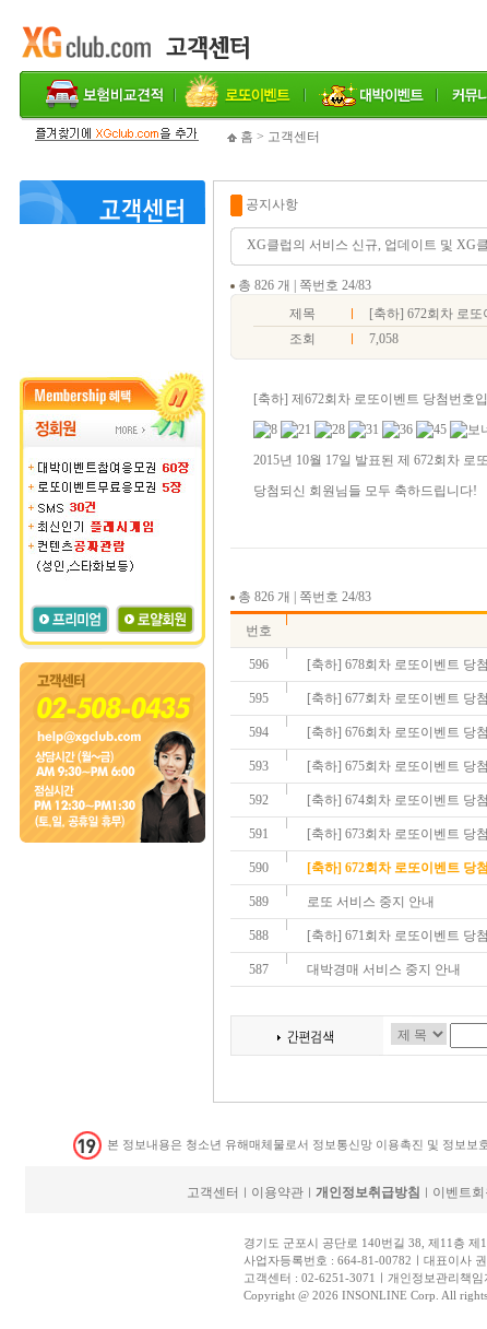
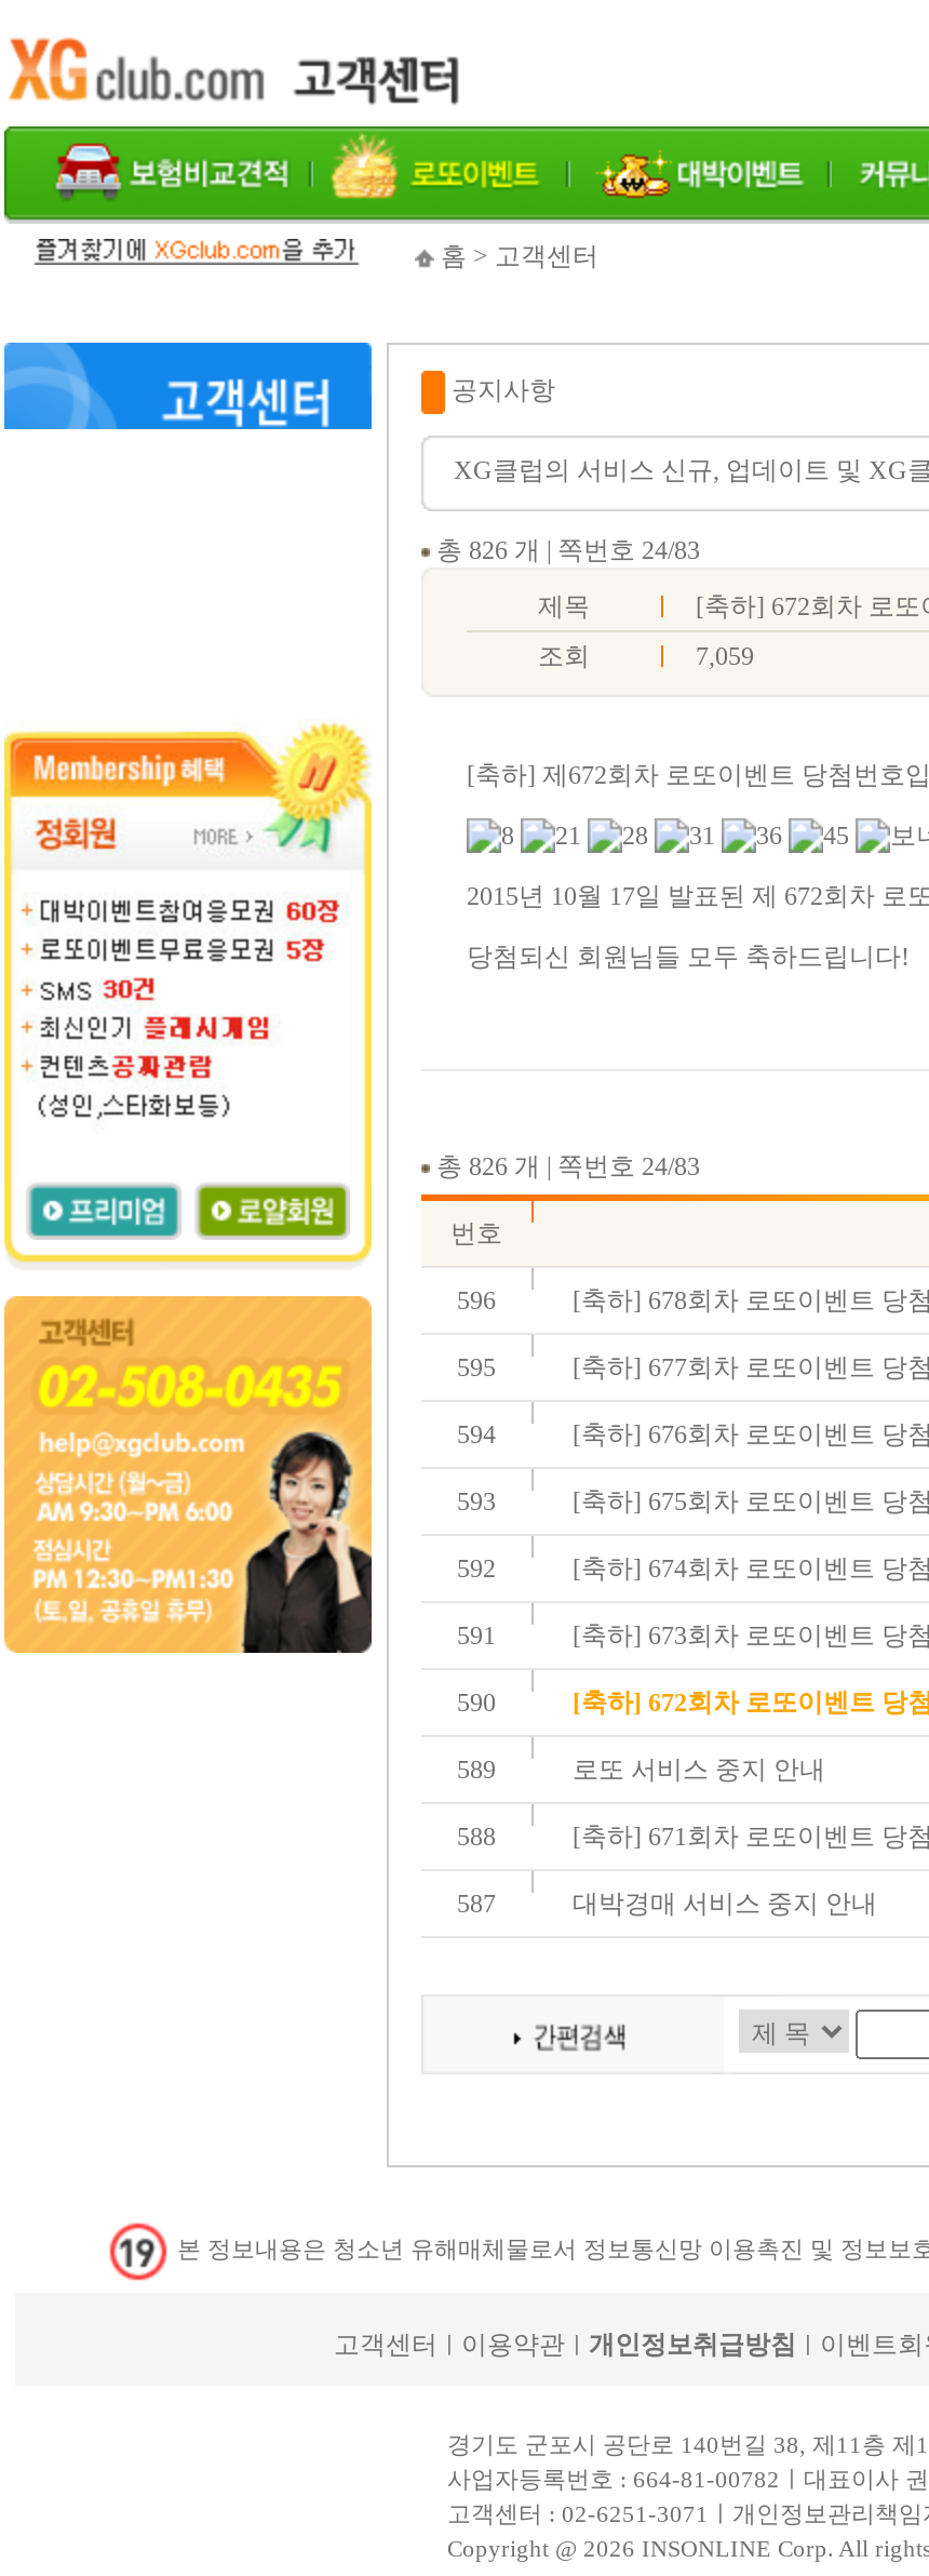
[369,331,399,346] 7,058 -> [696,641,754,671] 7,059

